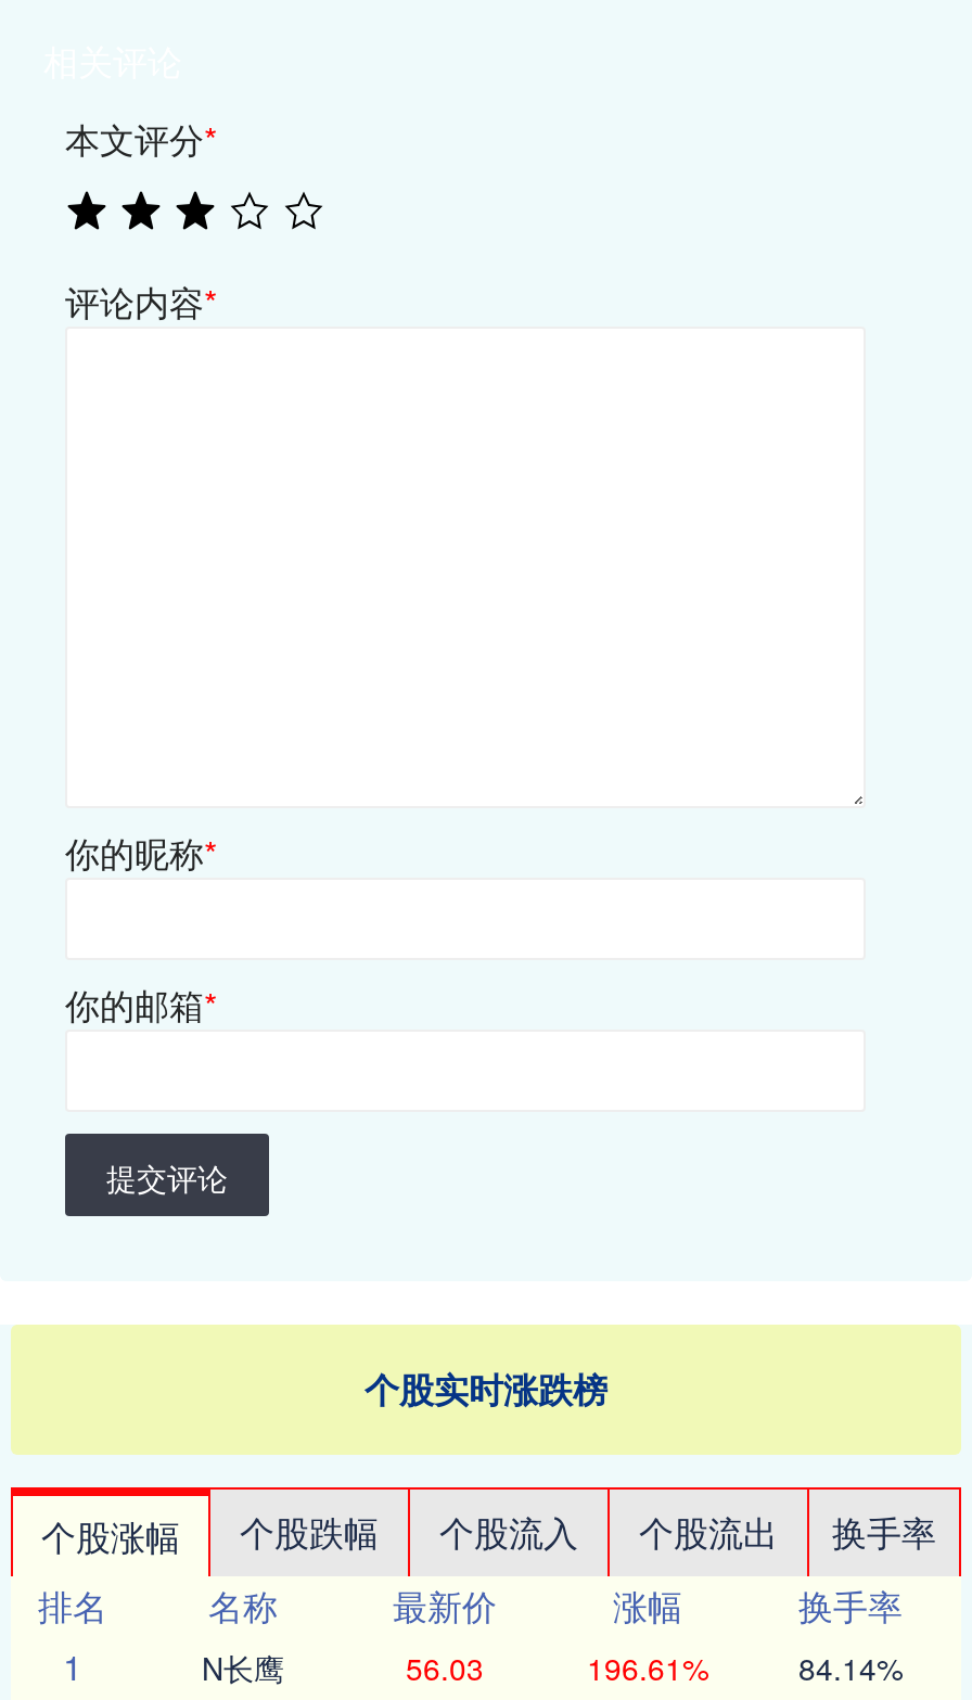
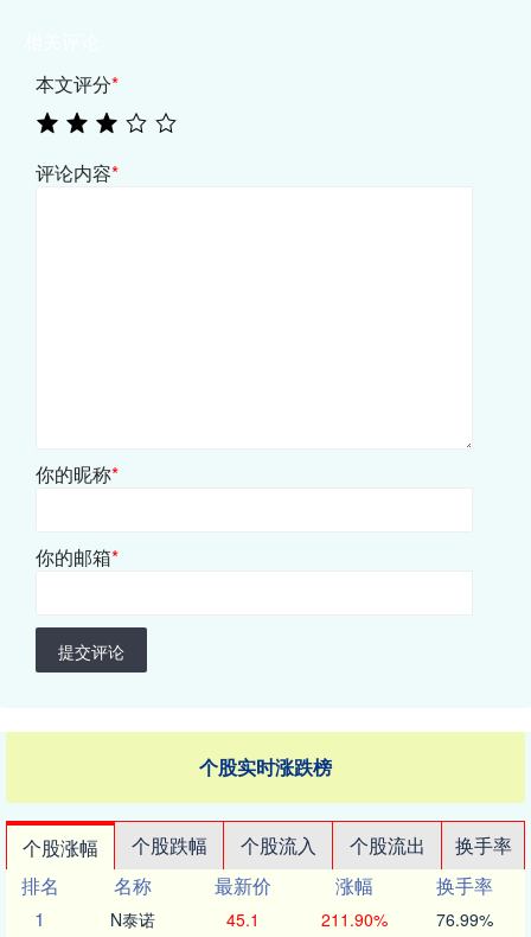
[202,1646,284,1689] N长鹰 -> [110,907,155,931] N泰诺
[406,1646,484,1689] 56.03 -> [226,907,260,931] 45.1
[587,1646,708,1689] 196.61% -> [321,907,387,931] 211.90%
[798,1646,903,1689] 84.14% -> [436,907,493,931] 76.99%

